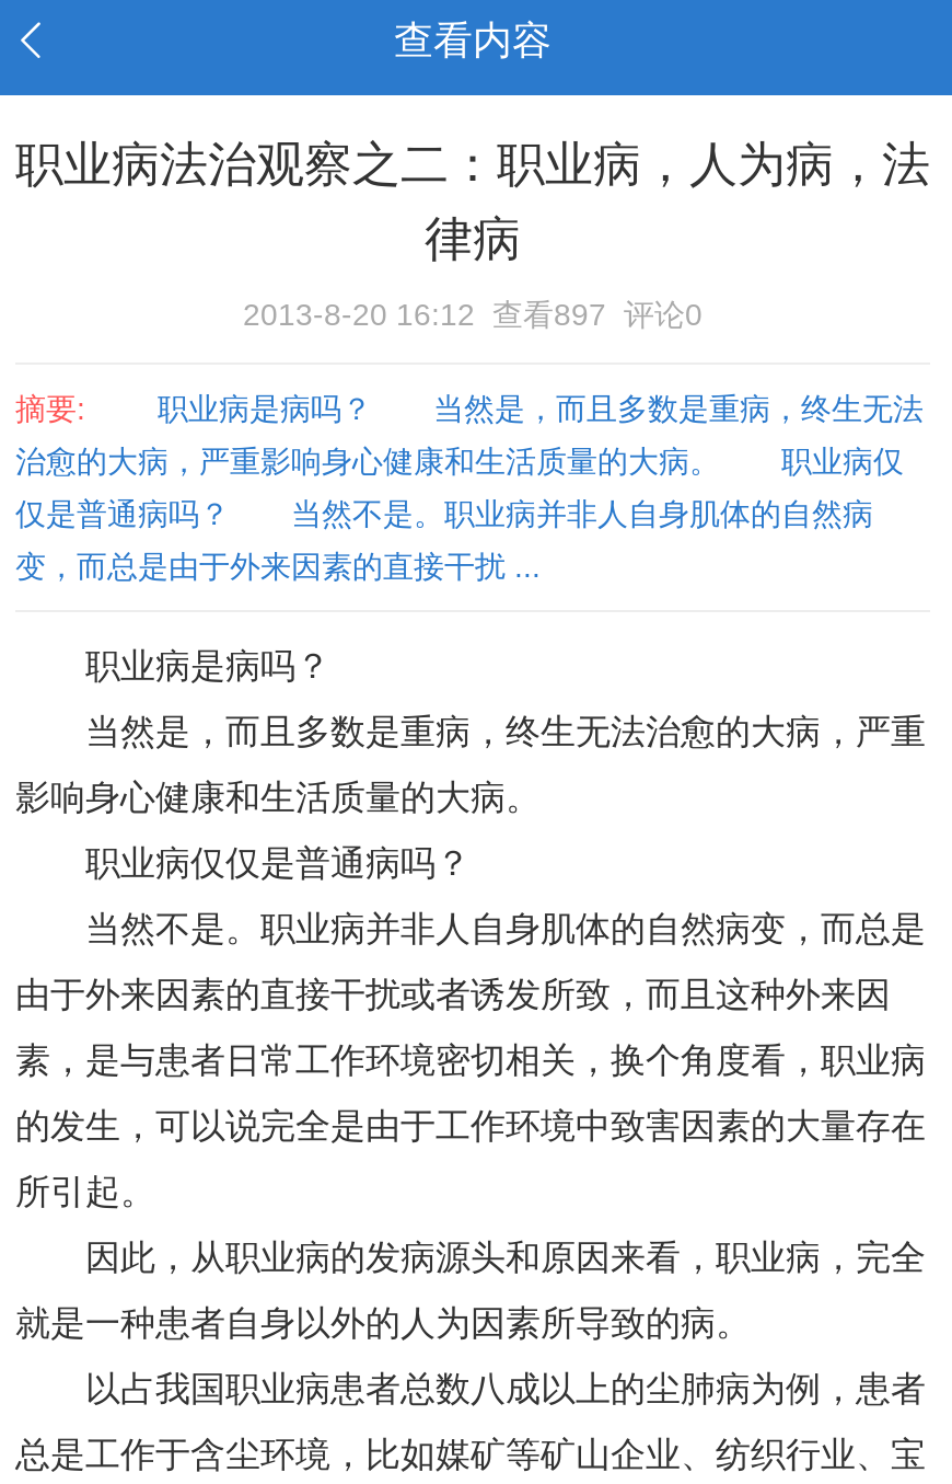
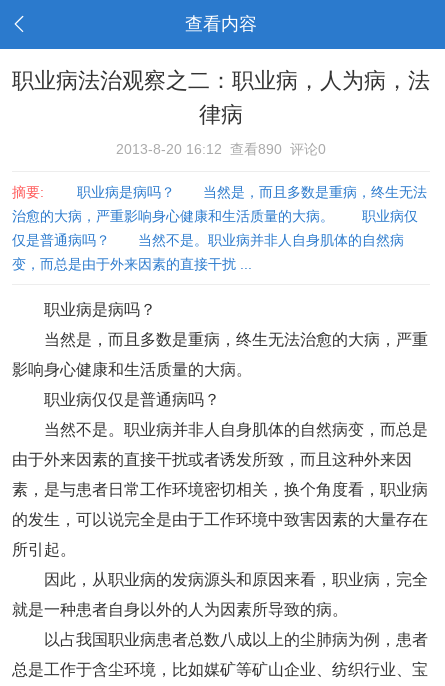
[243,297,703,332] 2013-8-20 16:12 查看897 评论0 -> [116,141,326,157] 2013-8-20 16:12 查看890 评论0

